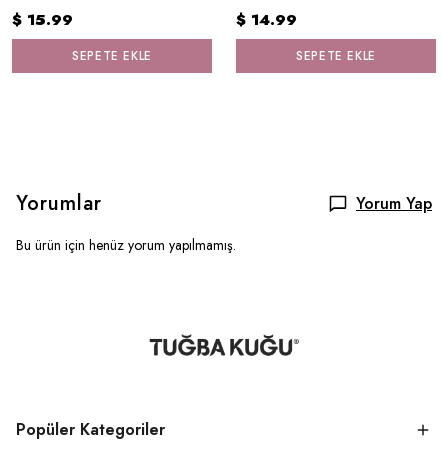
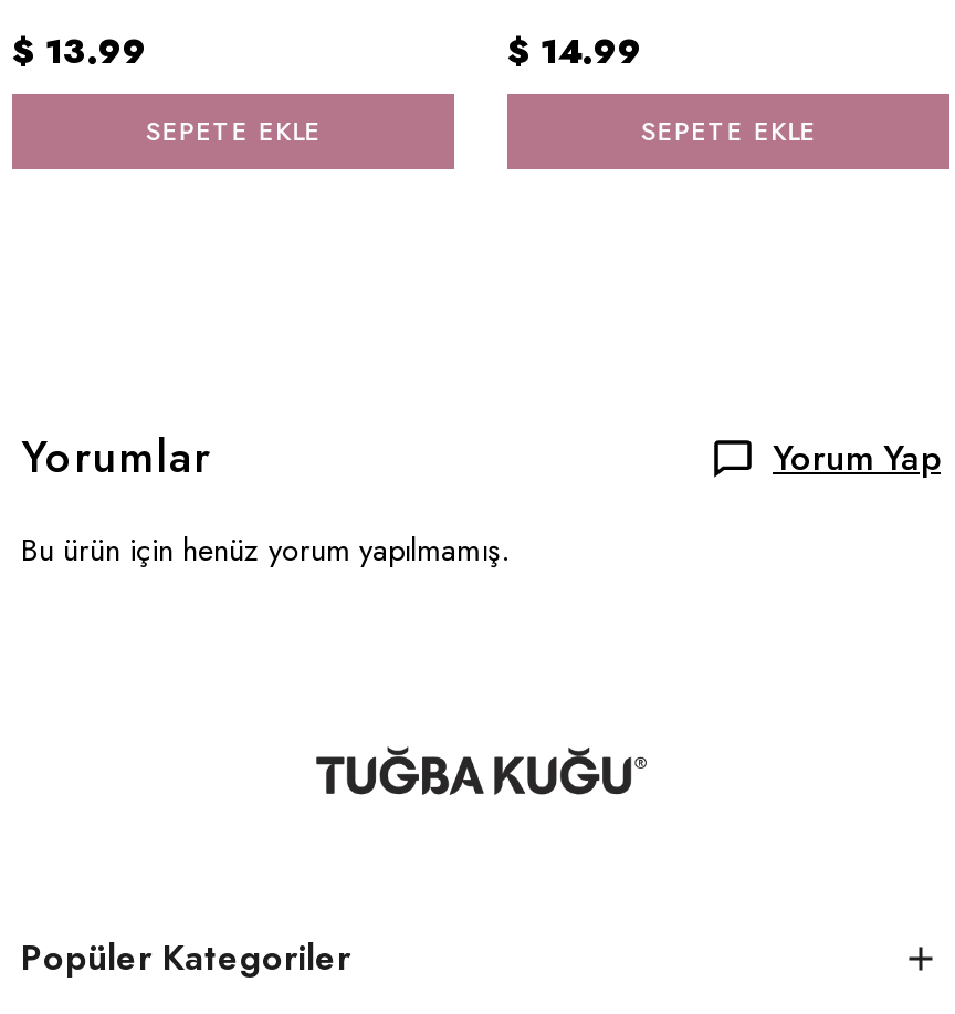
[12,9,73,31] $ 15.99 -> [12,28,147,77] $ 13.99

